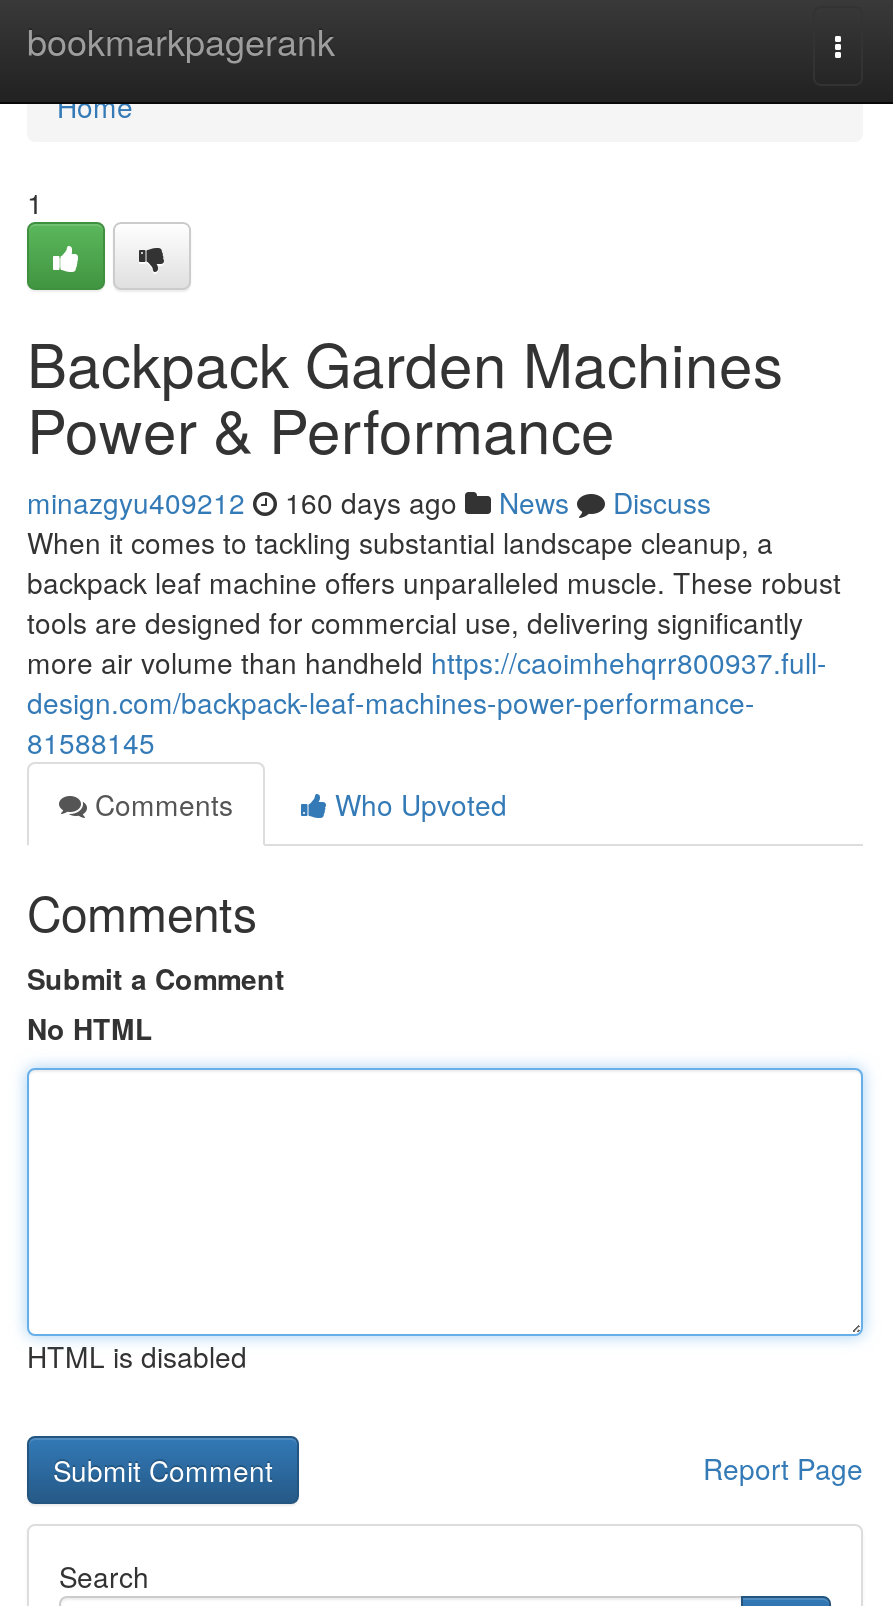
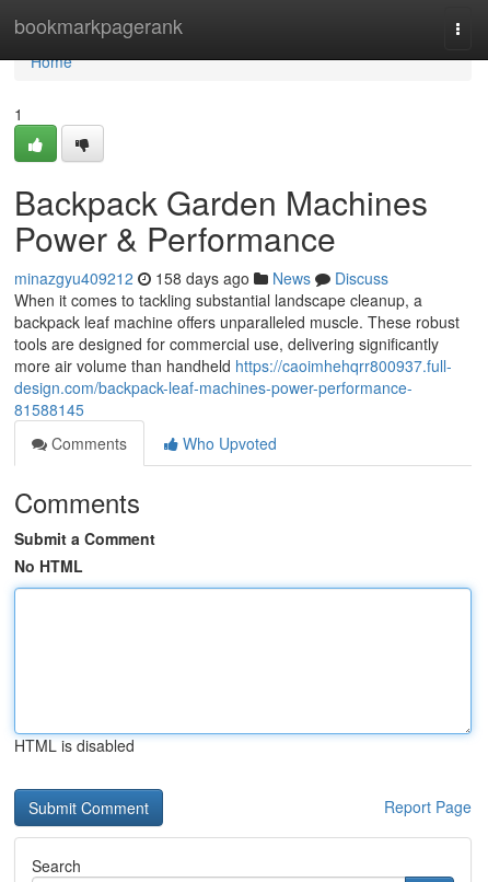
[27,482,711,522] minazgyu409212 160 days ago News Discuss -> [14,267,388,289] minazgyu409212 158 days ago News Discuss

